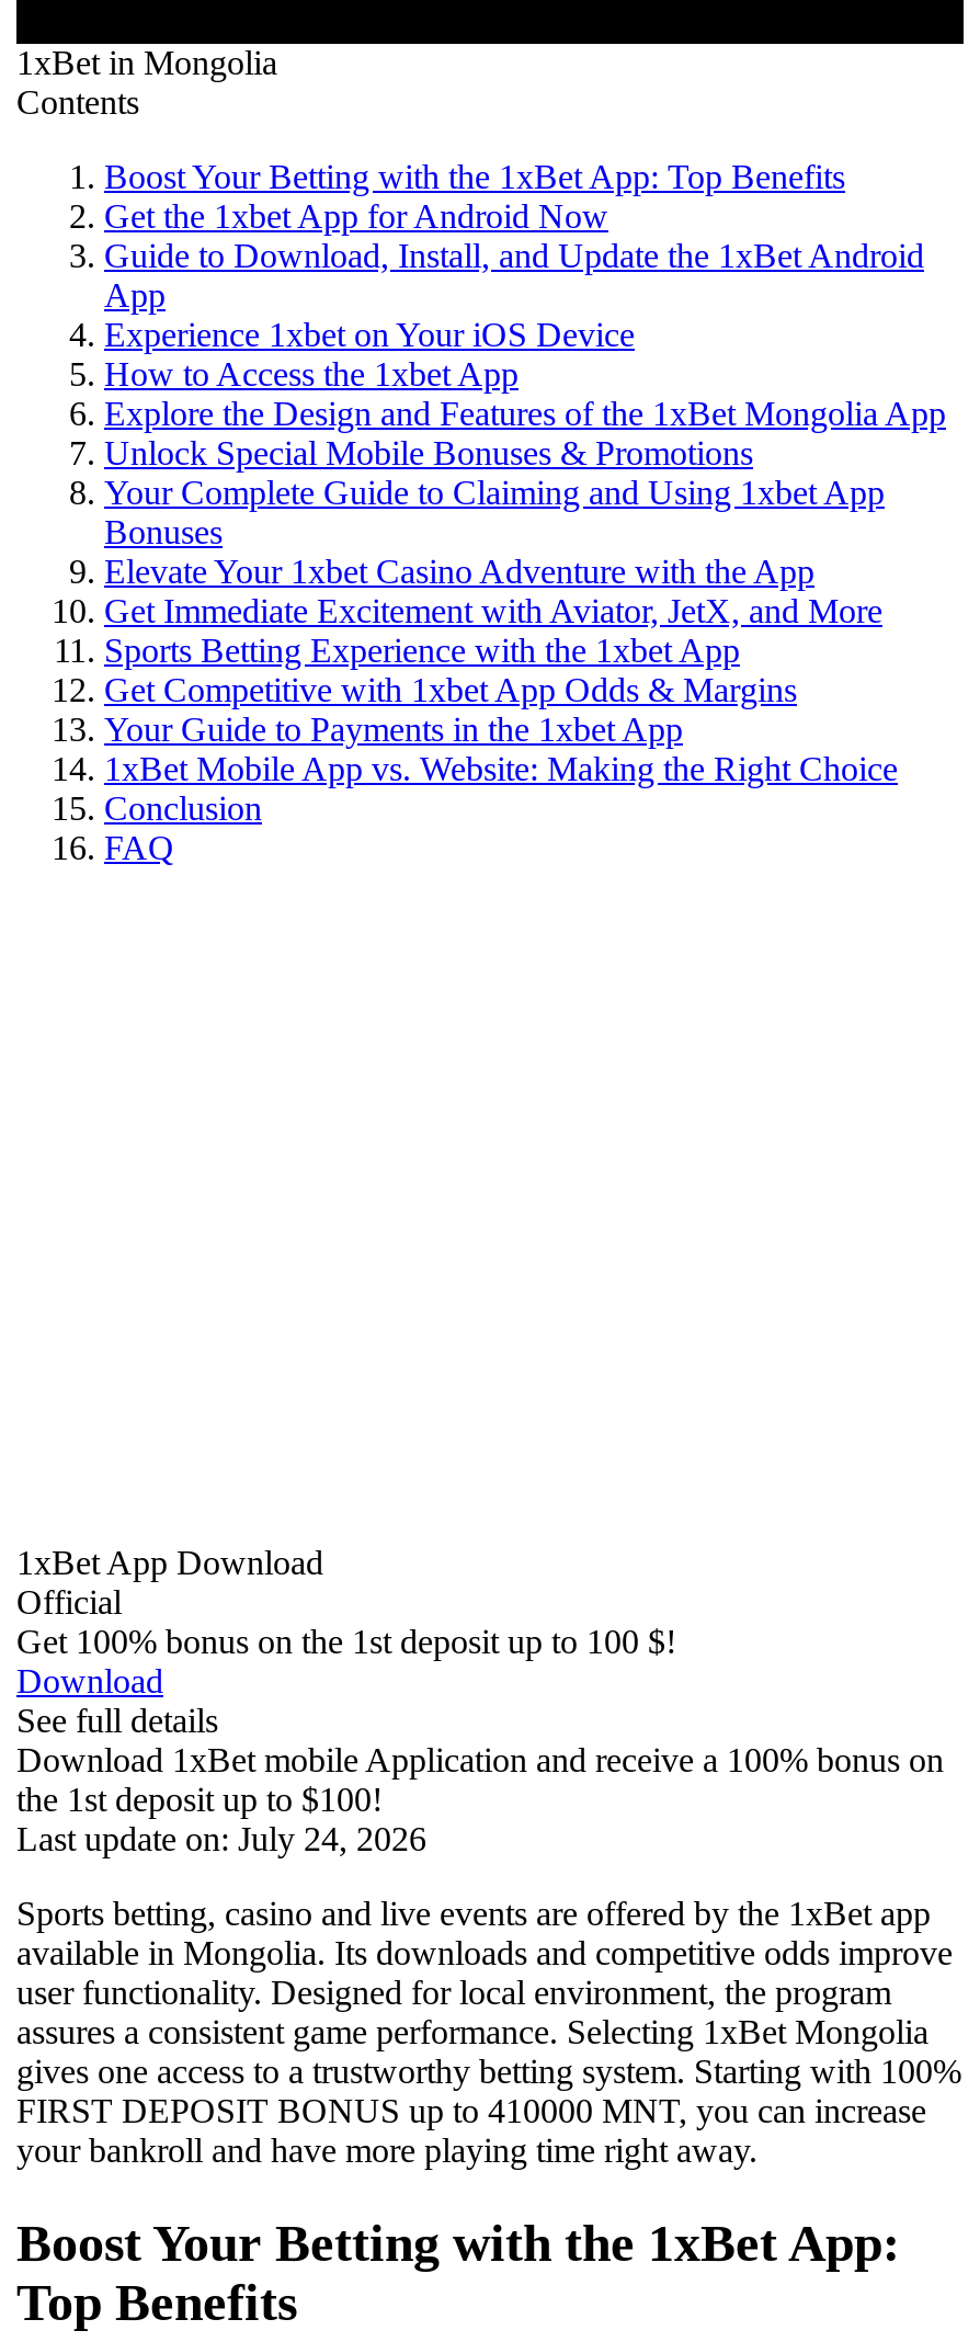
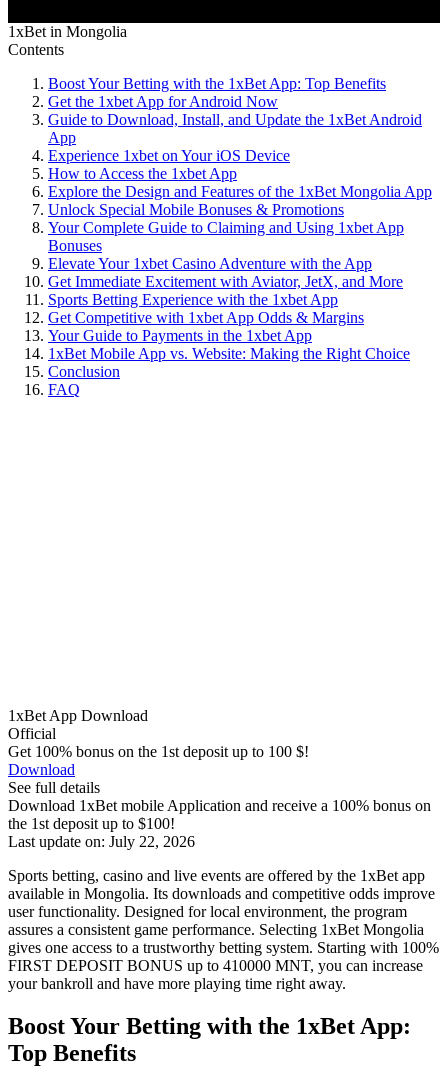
[16,1820,426,1858] Last update on: July 24, 2026 -> [8,833,195,850] Last update on: July 22, 2026

